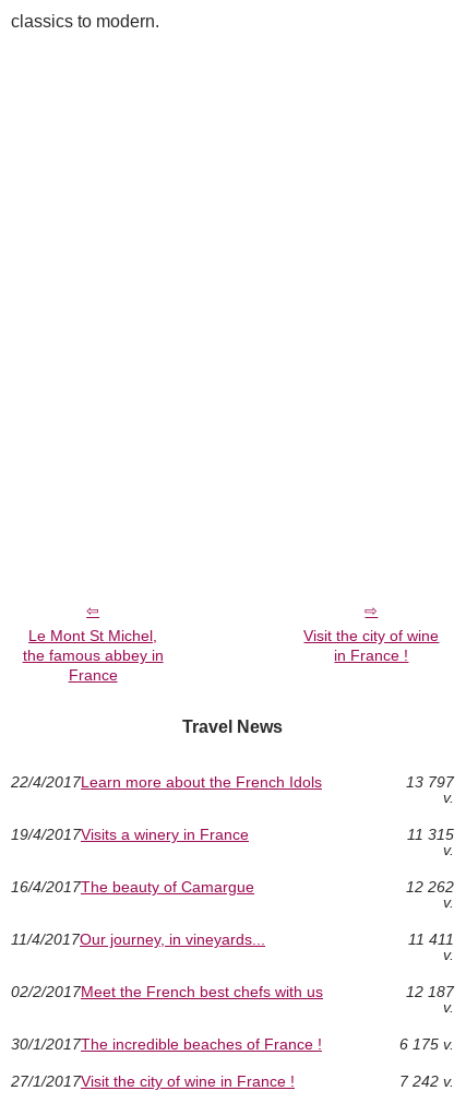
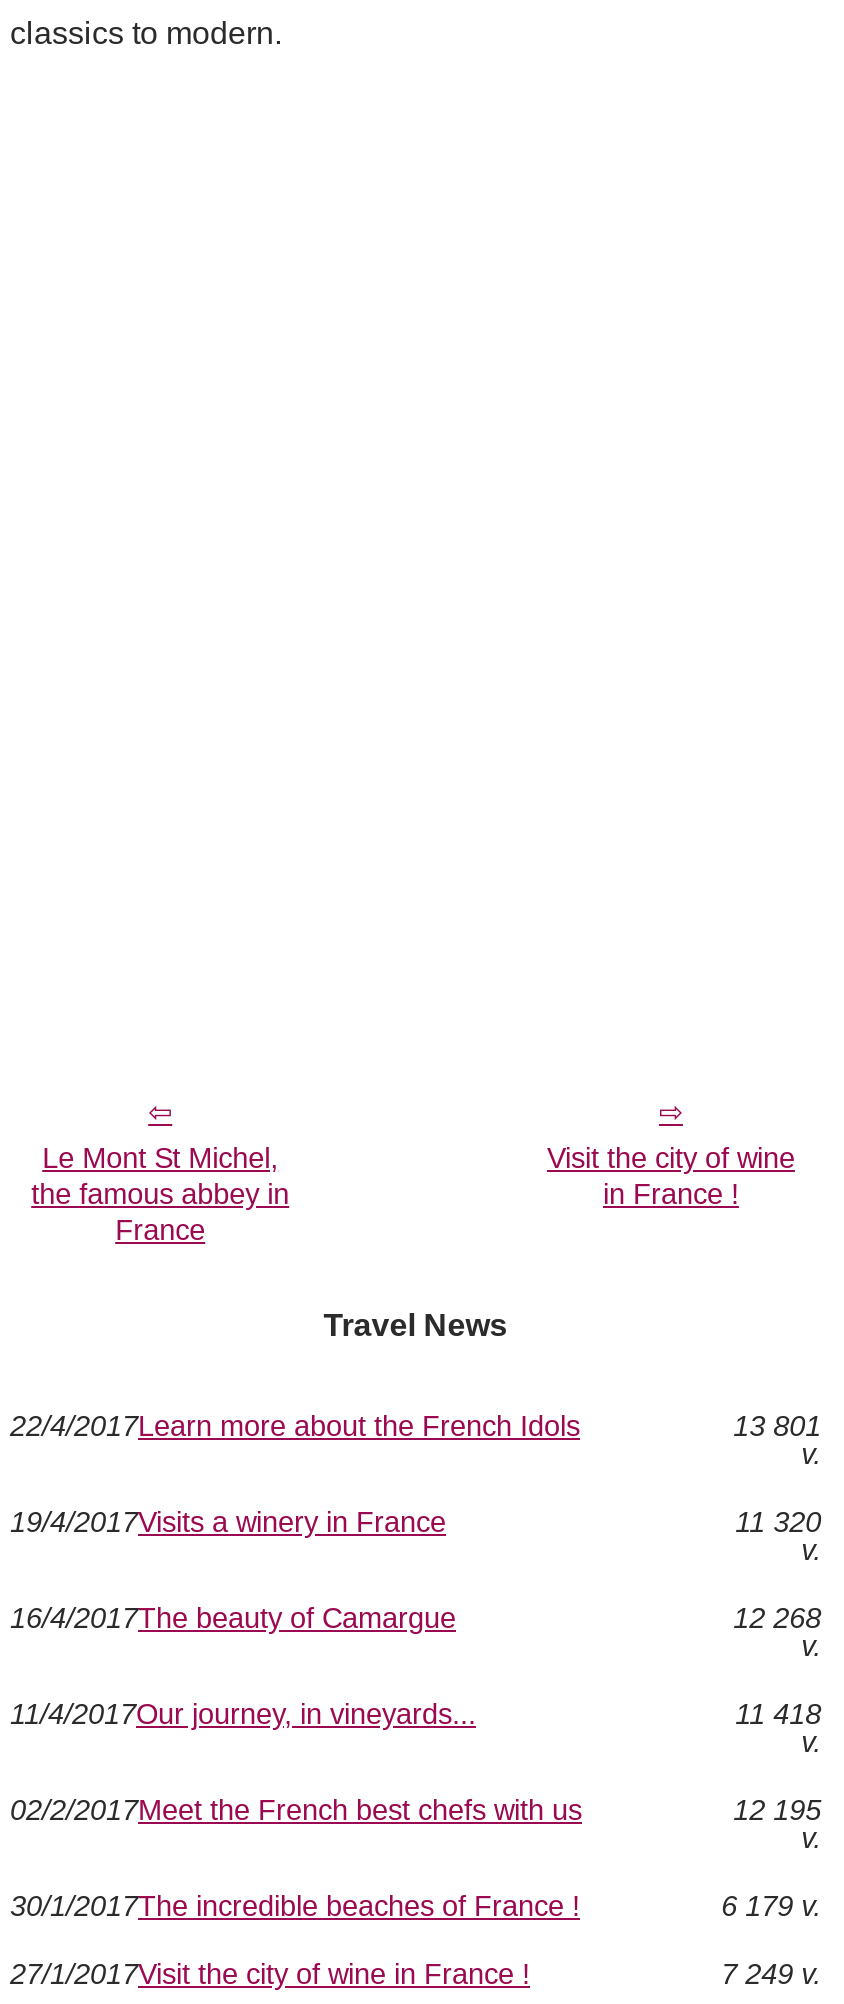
[406,774,454,791] 13 797 -> [733,1411,821,1443] 13 801
[407,826,454,843] 11 315 -> [735,1507,821,1539] 11 320
[406,878,454,896] 12 262 -> [733,1603,821,1635] 12 268
[408,931,454,948] 11 411 -> [735,1699,821,1731] 11 418
[406,983,454,1001] 12 187 -> [733,1795,821,1827] 12 195
[399,1036,454,1053] 6 175 v. -> [721,1891,821,1923] 6 179 v.
[399,1073,454,1090] 7 242 v. -> [721,1959,821,1991] 7 249 v.

